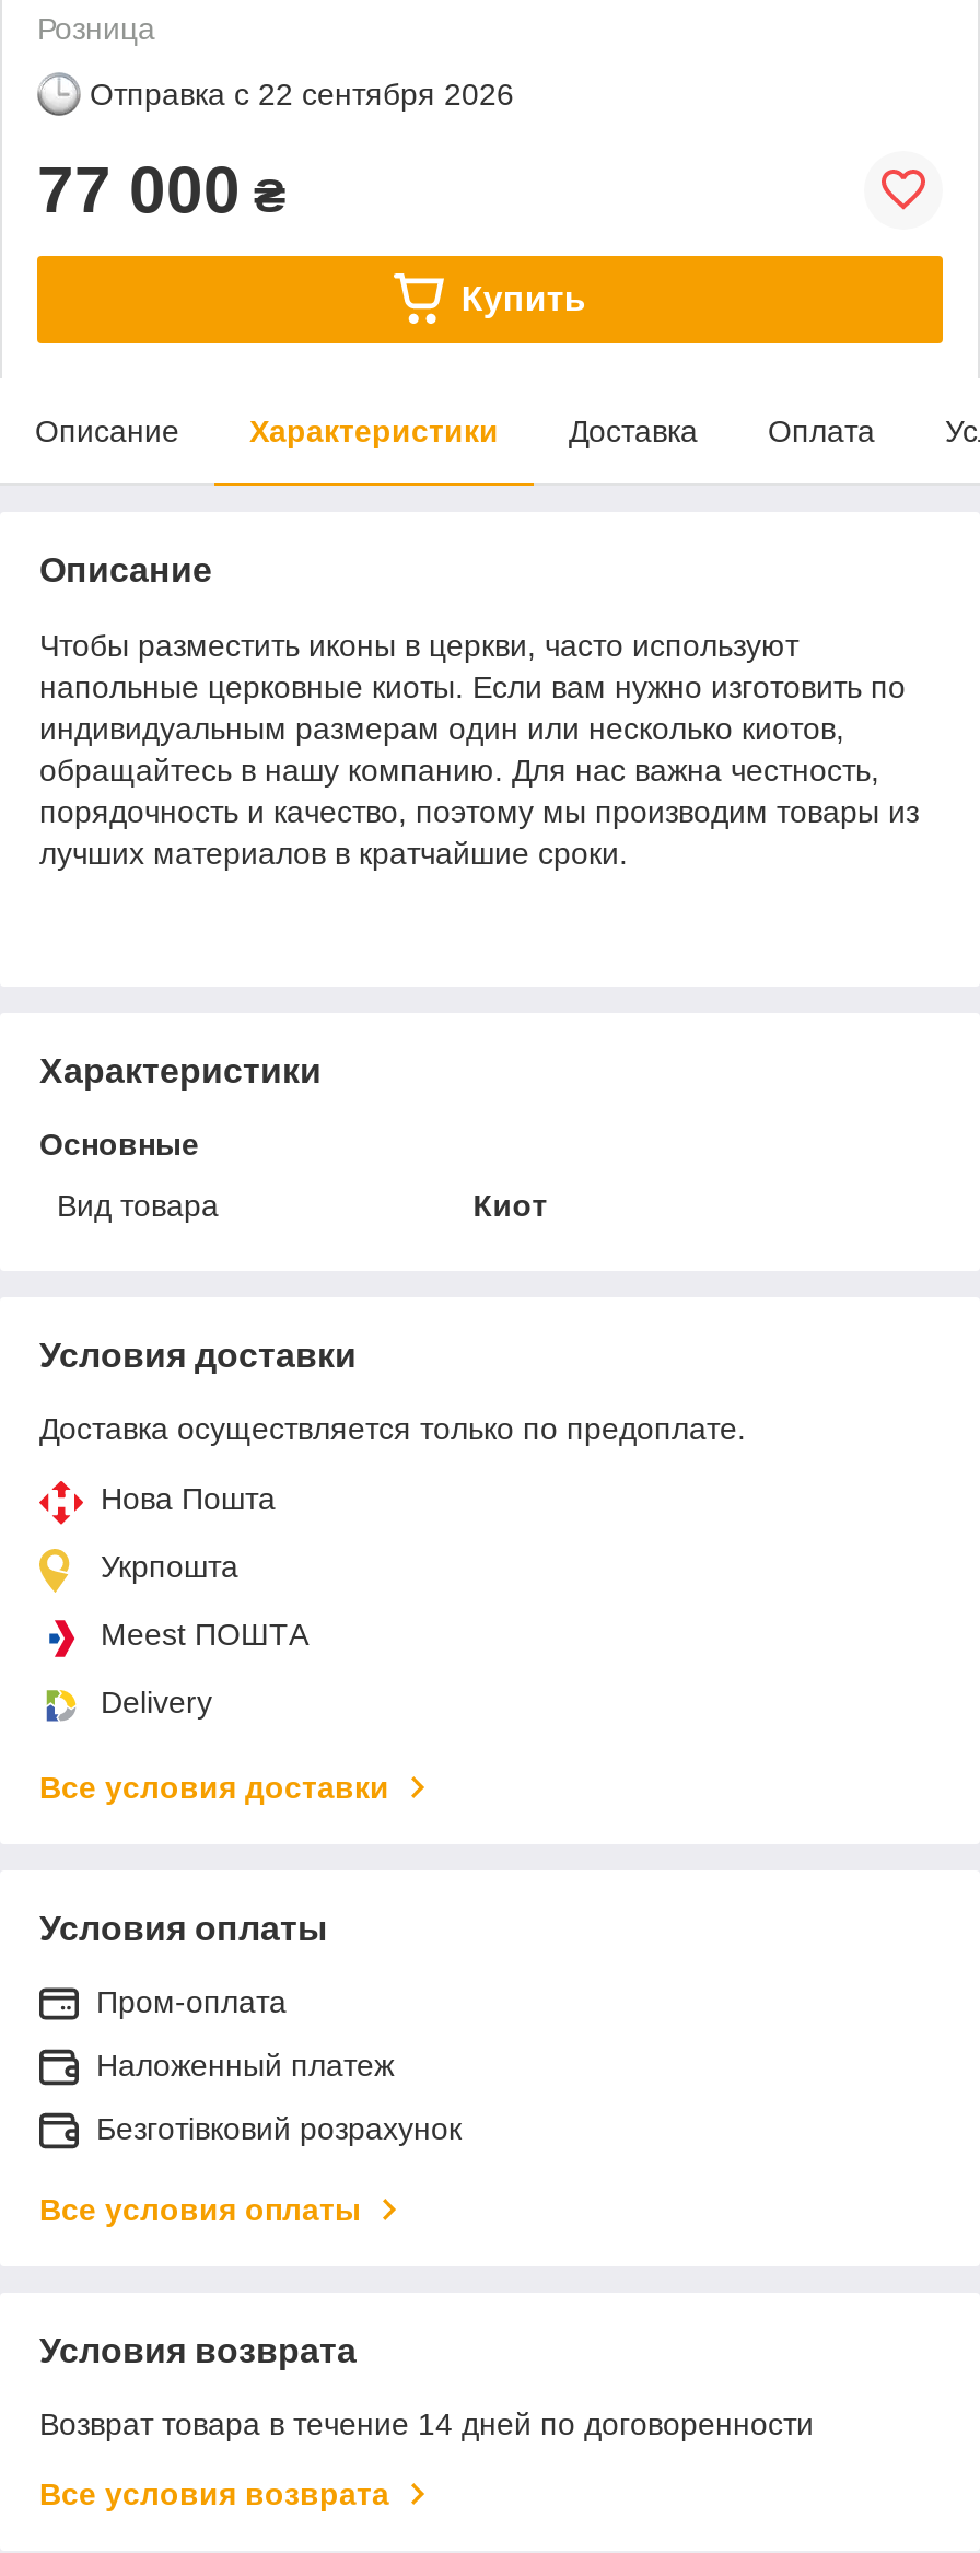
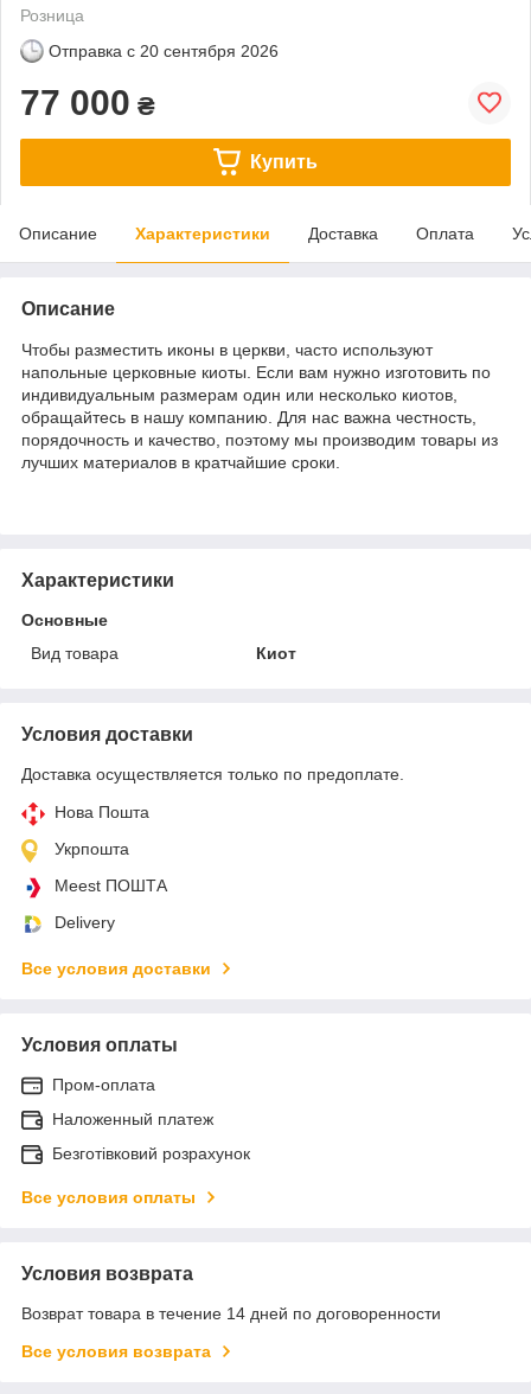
[90,76,514,111] Отправка с 22 сентября 2026 -> [49,41,279,60] Отправка с 20 сентября 2026

